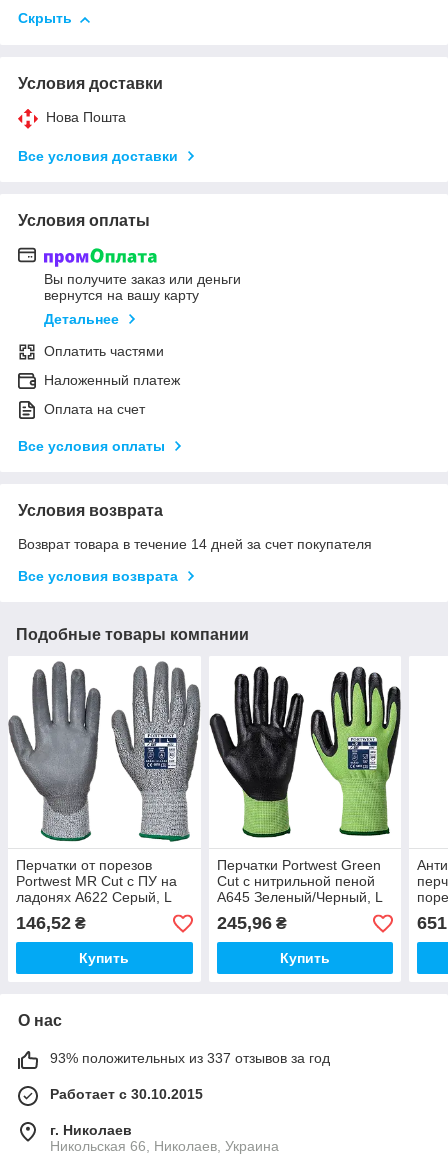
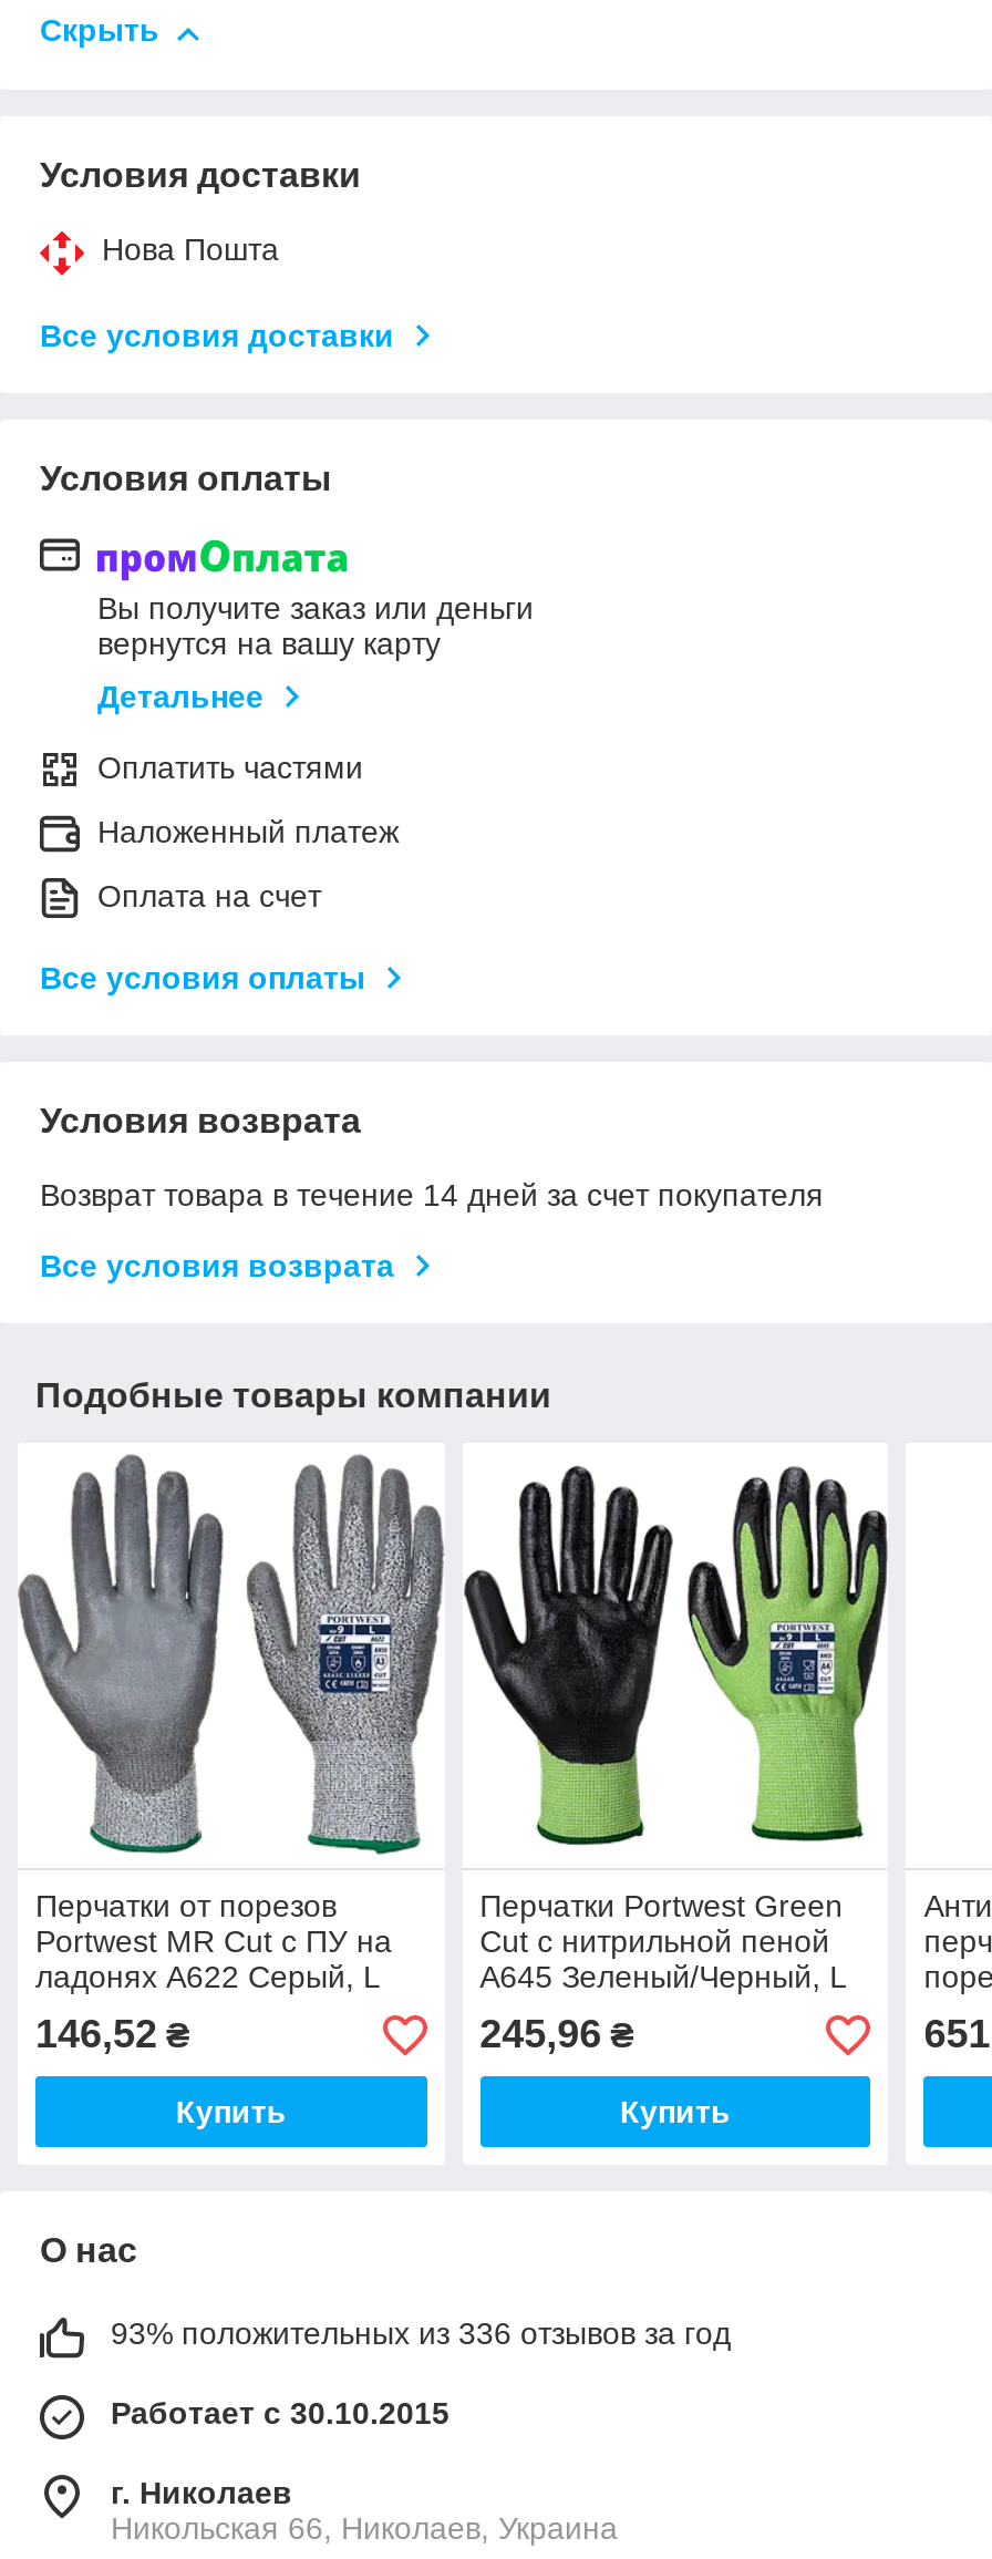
[50,1050,330,1066] 93% положительных из 337 отзывов за год -> [111,2316,731,2351] 93% положительных из 336 отзывов за год

